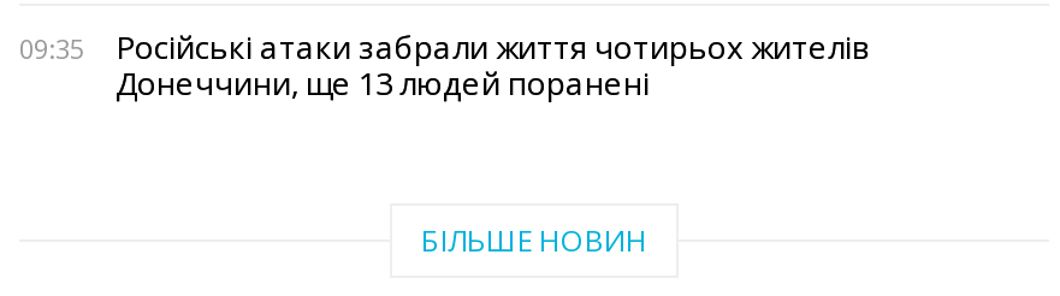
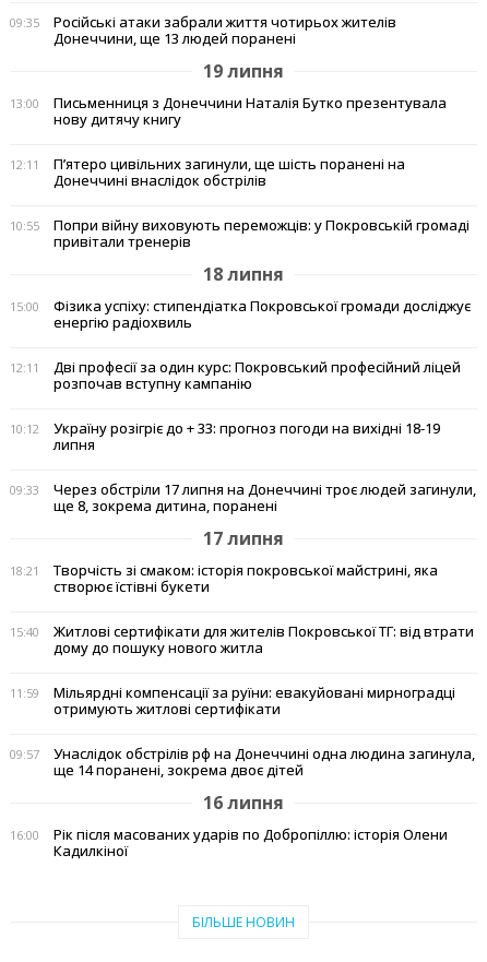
none -> [10,59,476,861] 19 липня | 13:00 | Письменниця з Донеччини Наталія Бутко презентувала | нову дитячу книгу | 12:11 | П’ятеро цивільних загинули, ще шість поранені на | Донеччині внаслідок обстрілів | 10:55 | Попри війну виховують переможців: у Покровській громаді | привітали тренерів | 18 липня | 15:00 | Фізика успіху: стипендіатка Покровської громади досліджує | енергію радіохвиль | 12:11 | Дві професії за один курс: Покровський професійний ліцей | розпочав вступну кампанію | 10:12 | Україну розігріє до + 33: прогноз погоди на вихідні 18-19 | липня | 09:33 | Через обстріли 17 липня на Донеччині троє людей загинули, | ще 8, зокрема дитина, поранені | 17 липня | 18:21 | Творчість зі смаком: історія покровської майстрині, яка | створює їстівні букети | 15:40 | Житлові сертифікати для жителів Покровської ТГ: від втрати | дому до пошуку нового житла | 11:59 | Мільярдні компенсації за руїни: евакуйовані мирноградці | отримують житлові сертифікати | 09:57 | Унаслідок обстрілів рф на Донеччині одна людина загинула, | ще 14 поранені, зокрема двоє дітей | 16 липня | 16:00 | Рік після масованих ударів по Добропіллю: історія Олени | Кадилкіної

